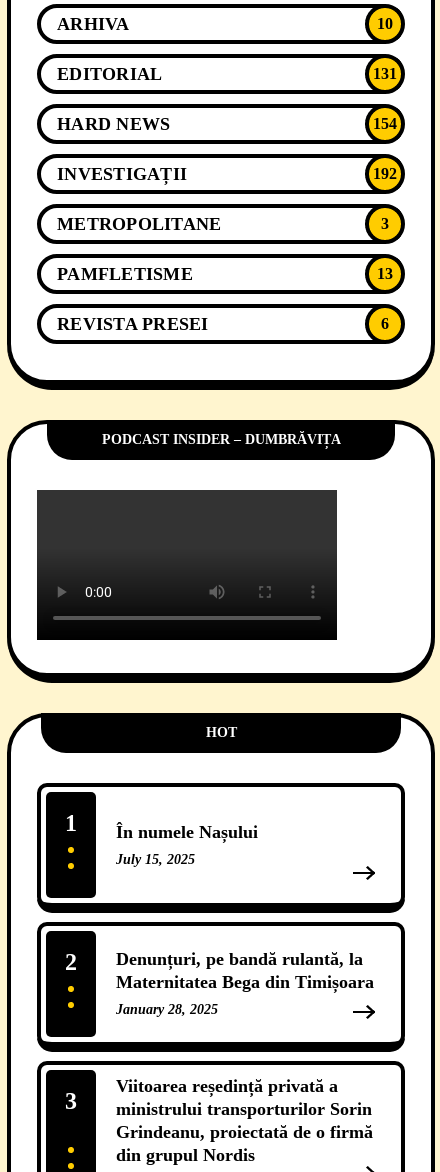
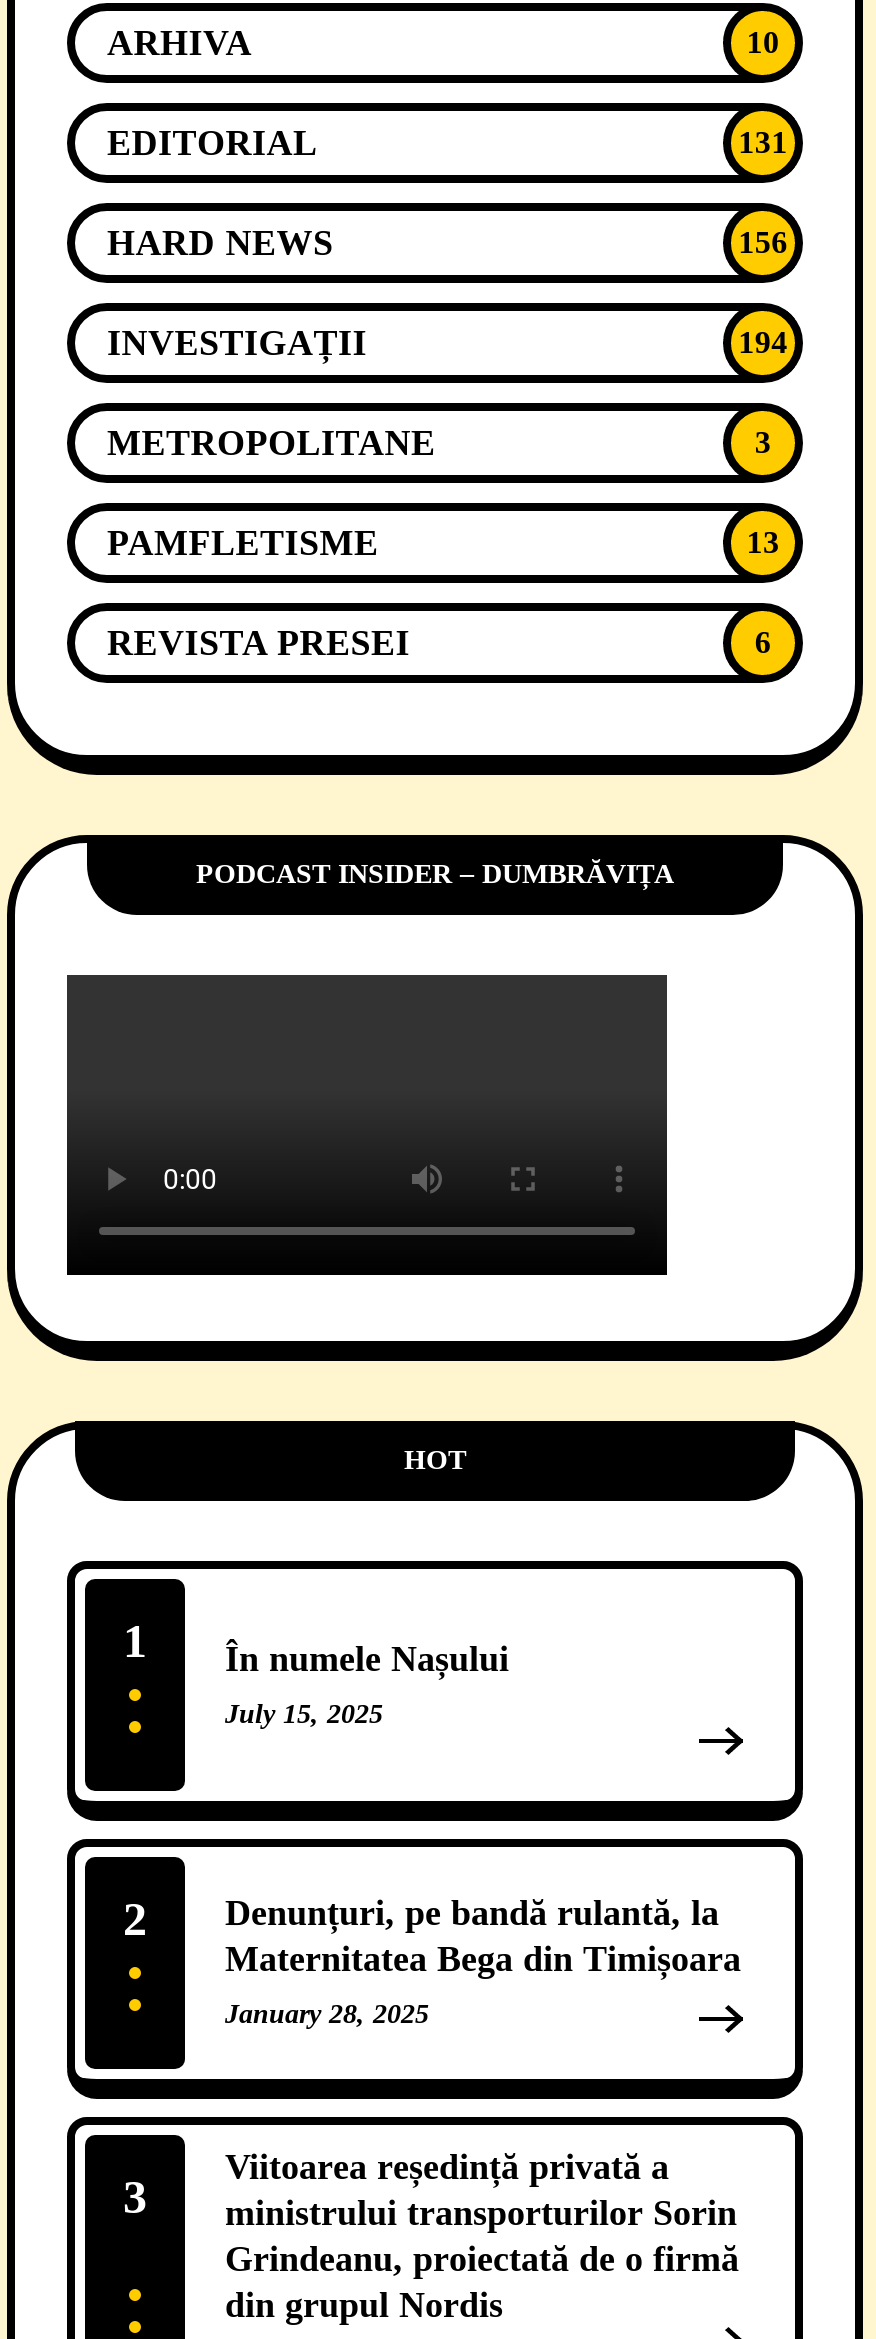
[373,115,397,132] 154 -> [738,225,788,259] 156
[373,165,397,182] 192 -> [738,325,788,359] 194

